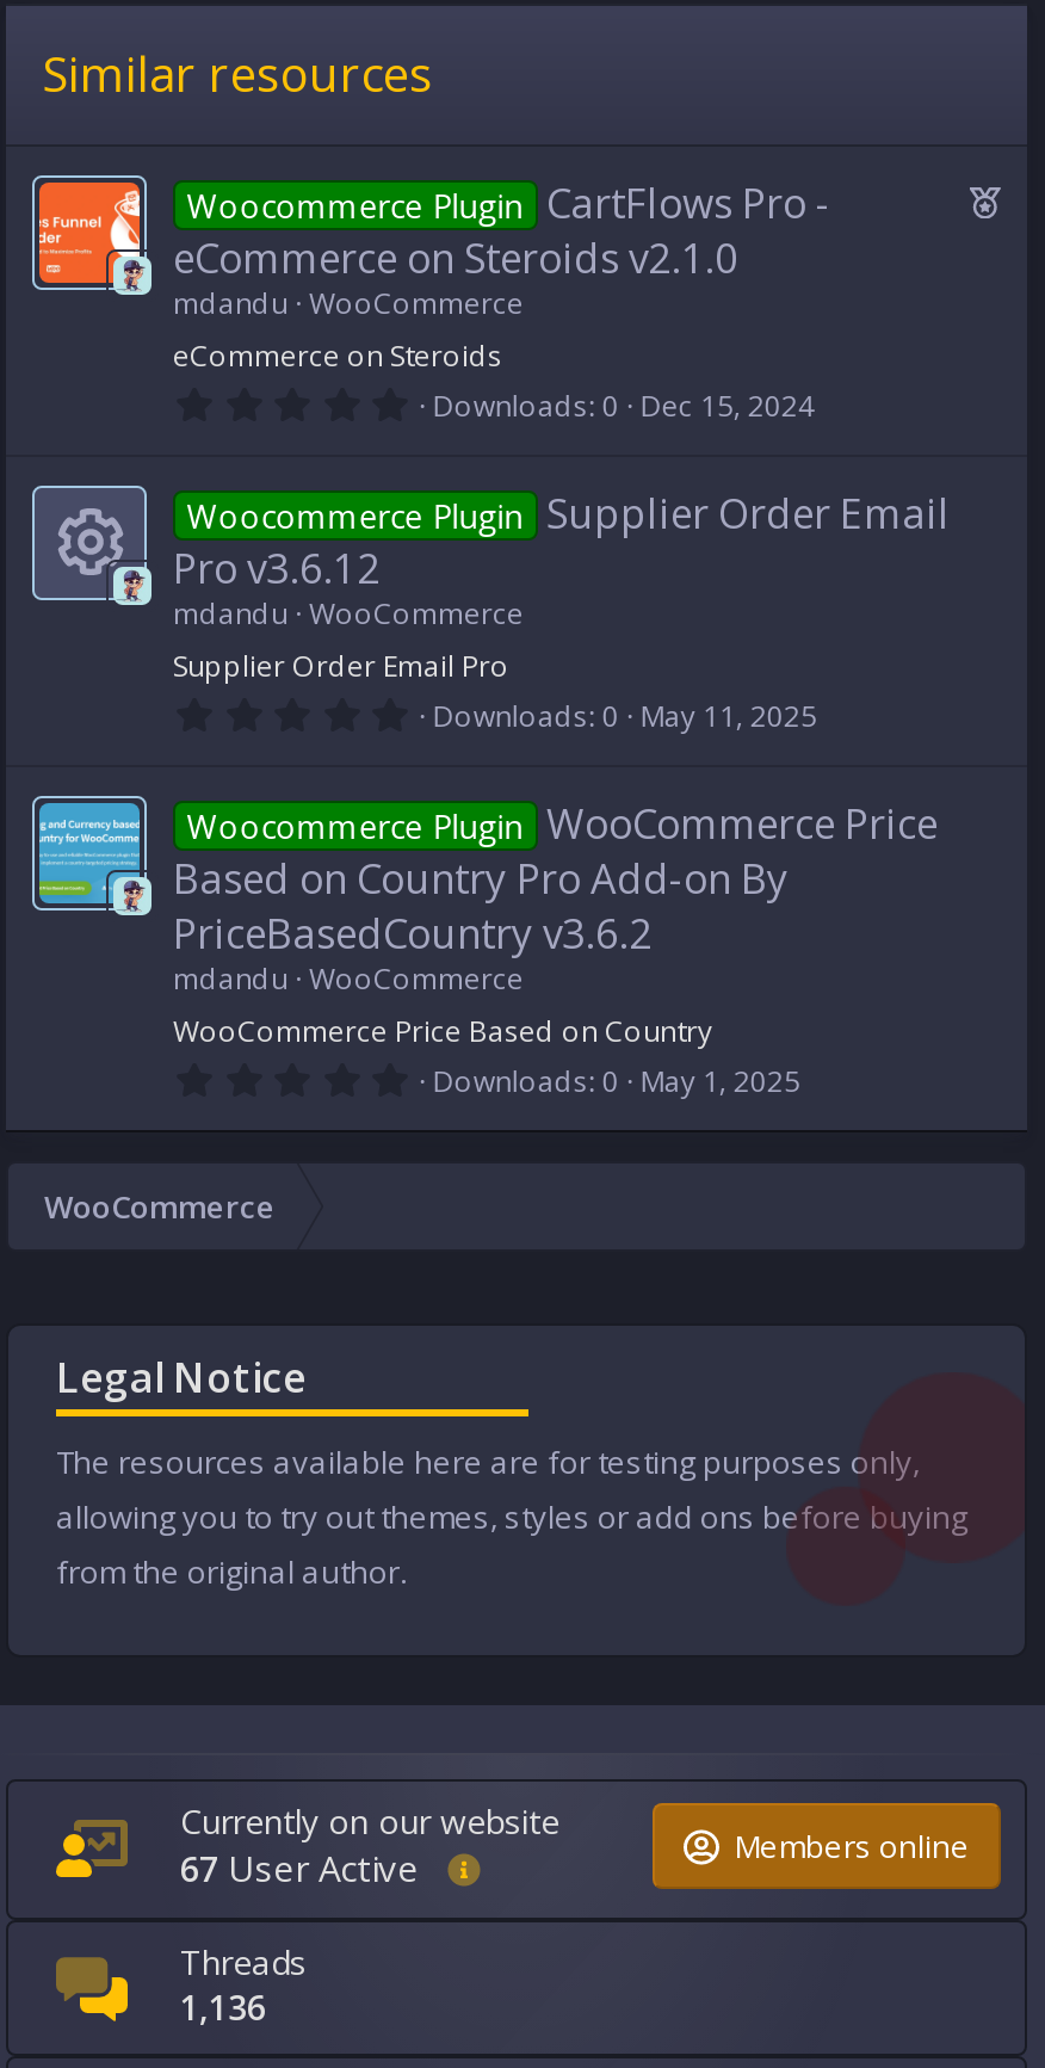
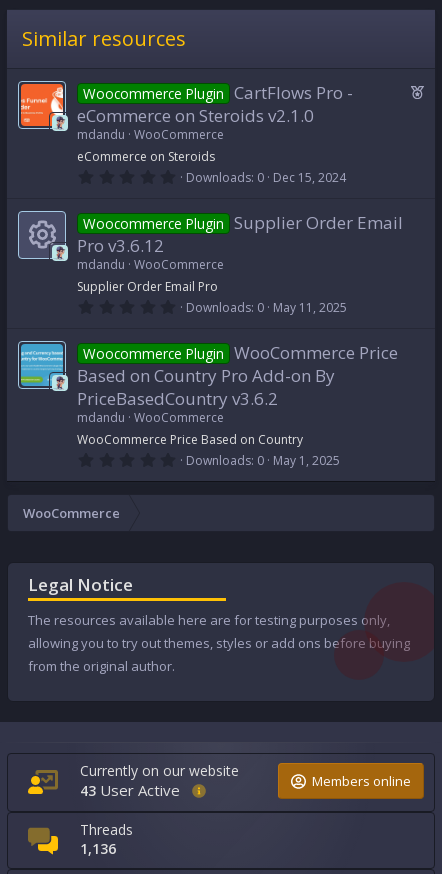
[180,1844,428,1892] 67 User Active -> [80,780,184,800] 43 User Active

